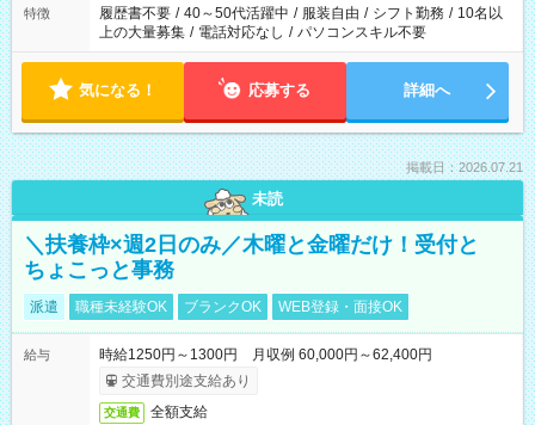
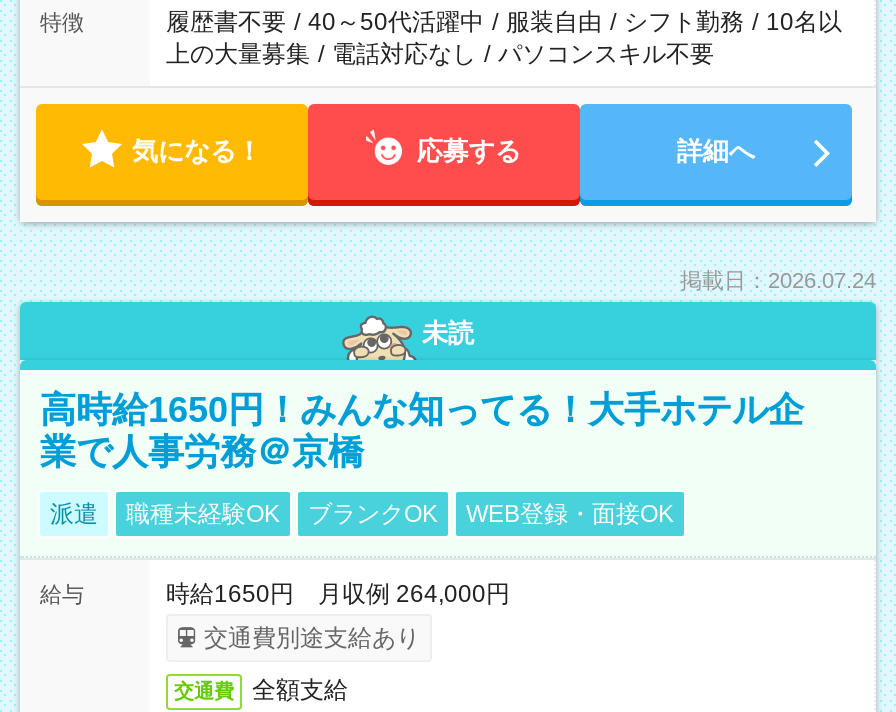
[406,160,523,174] 掲載日：2026.07.21 -> [680,268,876,292] 掲載日：2026.07.24
[24,233,479,282] ＼扶養枠×週2日のみ／木曜と金曜だけ！受付と | ちょこっと事務 -> [40,390,804,472] 高時給1650円！みんな知ってる！大手ホテル企 | 業で人事労務＠京橋
[99,346,432,363] 時給1250円～1300円 月収例 60,000円～62,400円 -> [166,580,510,608] 時給1650円 月収例 264,000円

